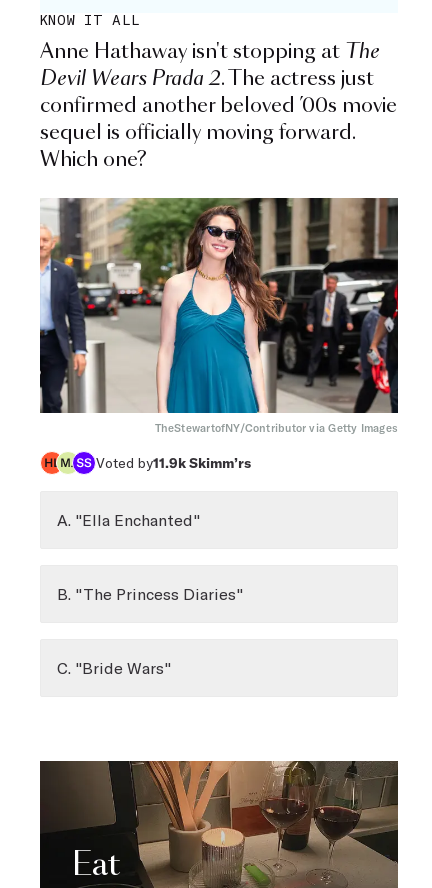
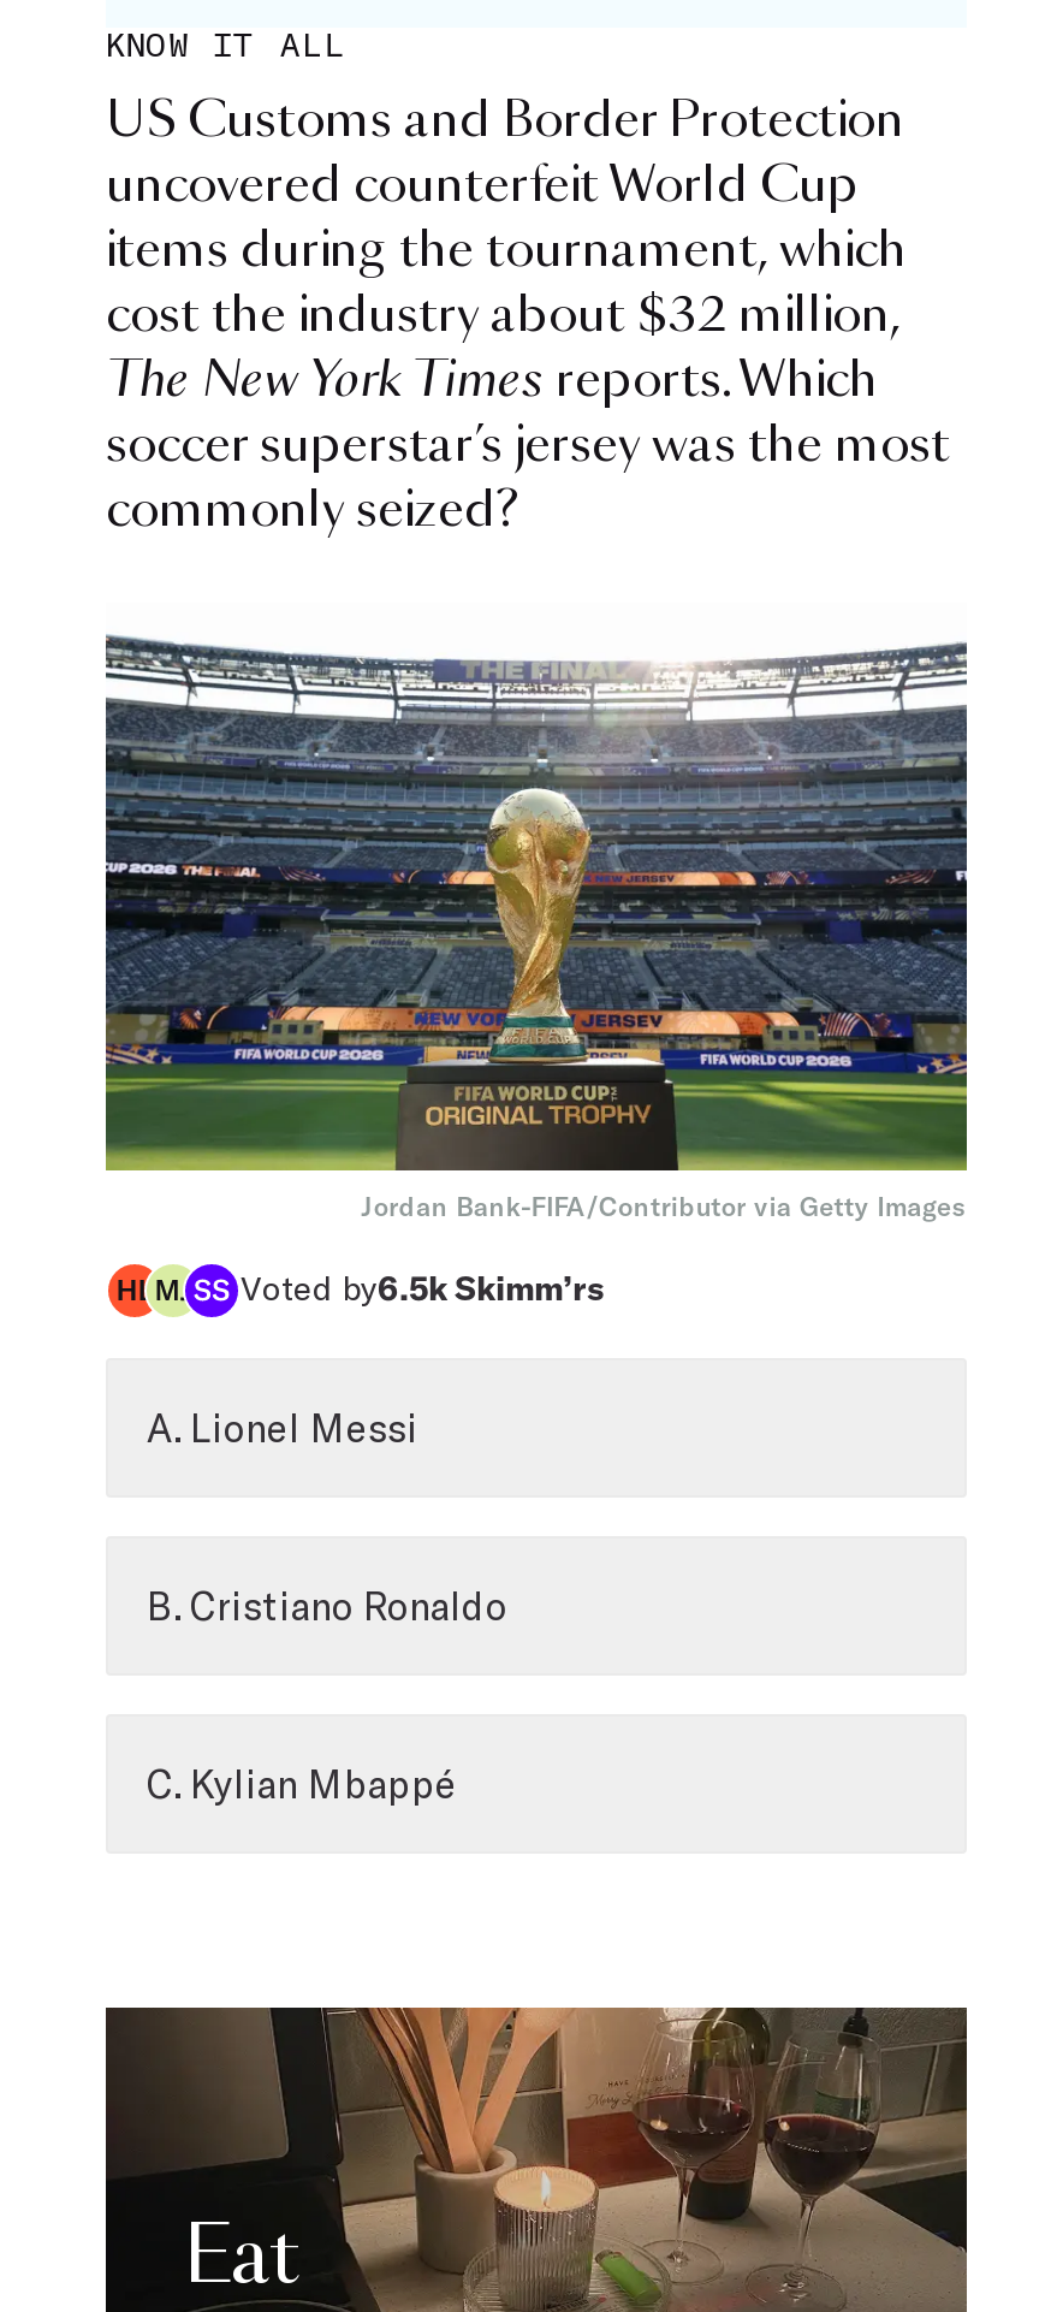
[40,42,397,170] Anne Hathaway isn't stopping at The | Devil Wears Prada 2. The actress just | confirmed another beloved ’00s movie | sequel is officially moving forward. | Which one? -> [106,97,950,535] US Customs and Border Protection | uncovered counterfeit World Cup | items during the tournament, which | cost the industry about $32 million, | The New York Times reports. Which | soccer superstar’s jersey was the most | commonly seized?
[39,205,399,435] [image] | TheStewartofNY/Contributor via Getty Images -> [103,634,969,1222] [image] | Jordan Bank-FIFA/Contributor via Getty Images
[96,454,251,472] Voted by11.9kSkimm’rs -> [241,1267,604,1310] Voted by6.5kSkimm’rs
[57,510,200,530] A. "Ella Enchanted" -> [147,1403,418,1451] A. Lionel Messi
[57,584,243,604] B. "The Princess Diaries" -> [147,1581,507,1629] B. Cristiano Ronaldo
[57,658,171,678] C. "Bride Wars" -> [147,1759,457,1807] C. Kylian Mbappé

